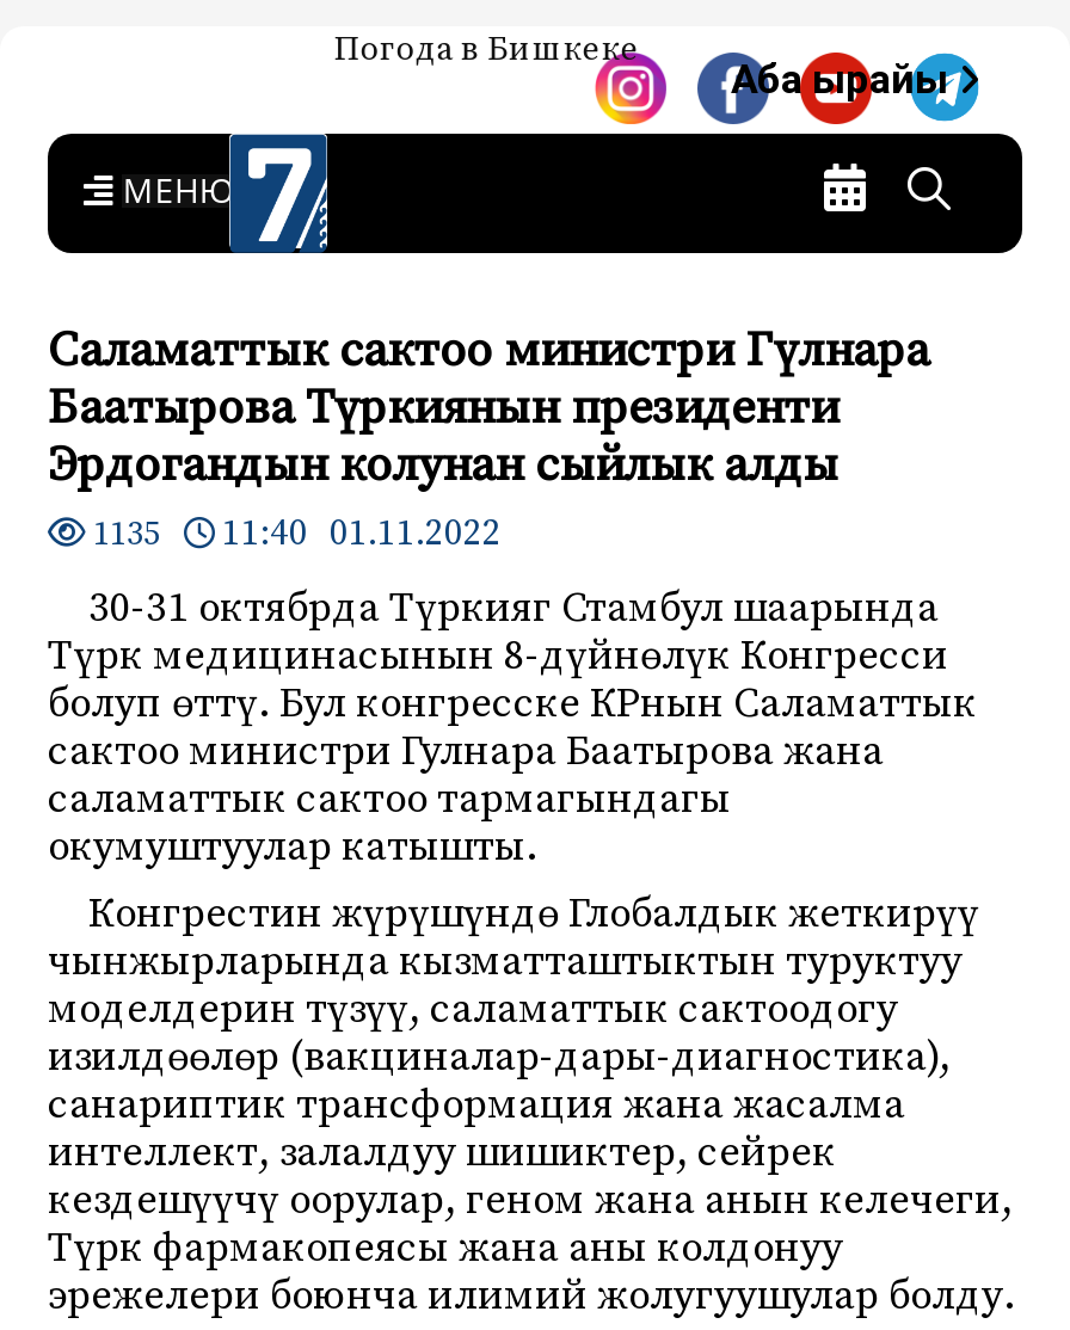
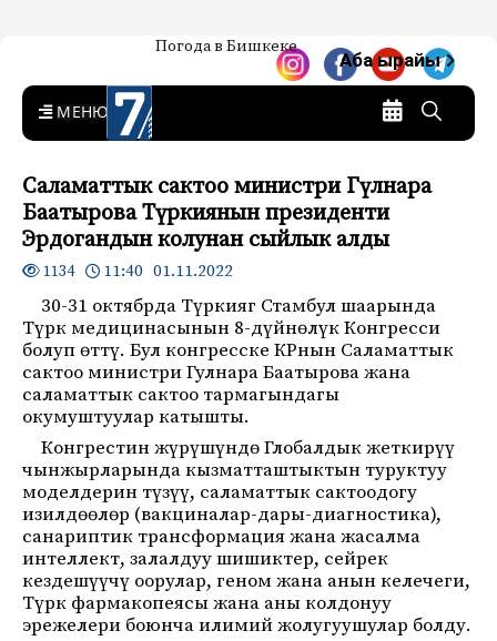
[93,511,502,556] 1135 11:40 01.11.2022 -> [43,261,233,282] 1134 11:40 01.11.2022

